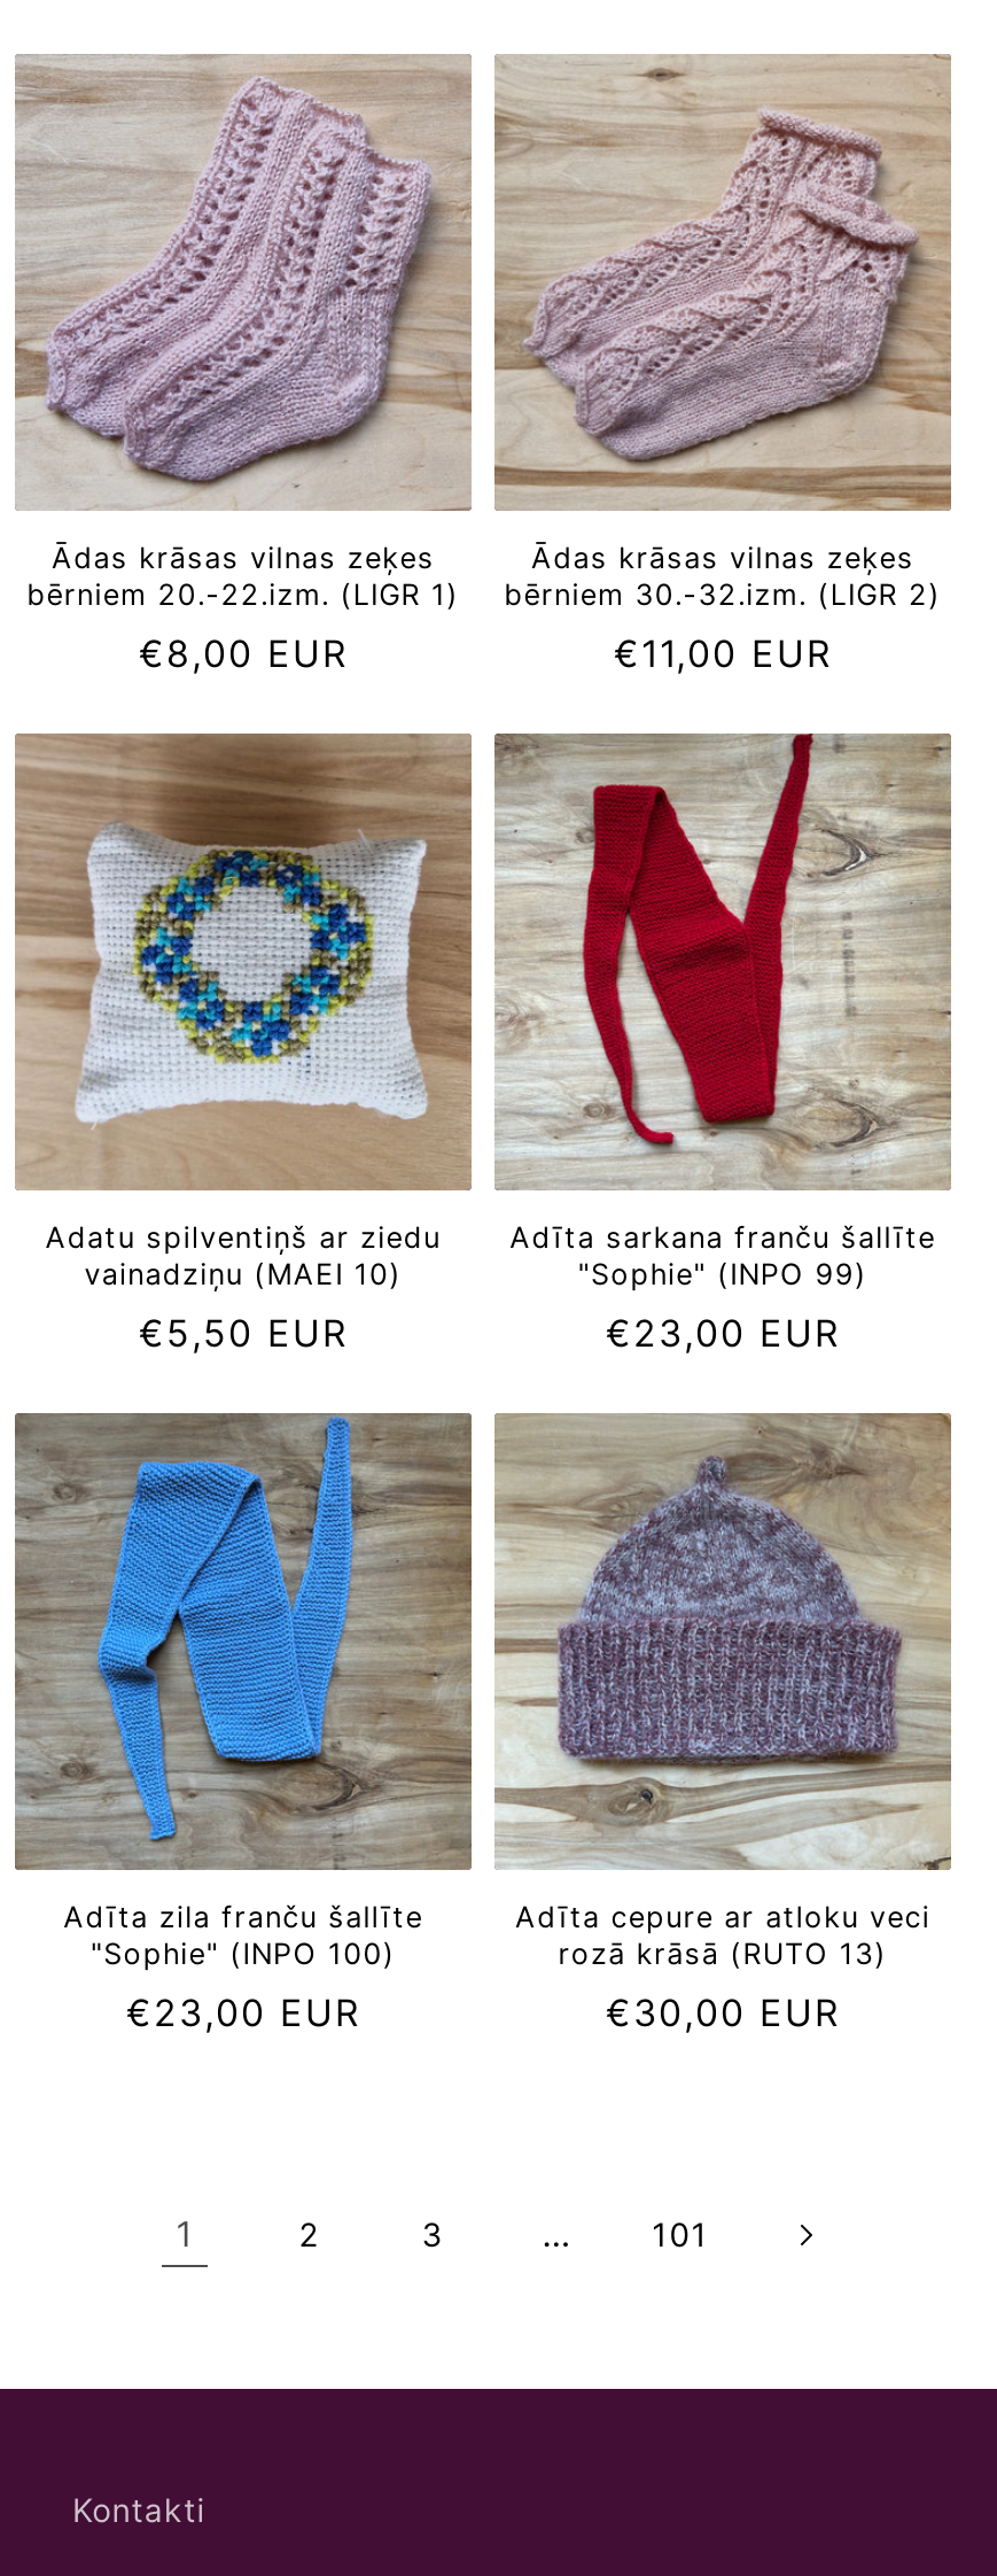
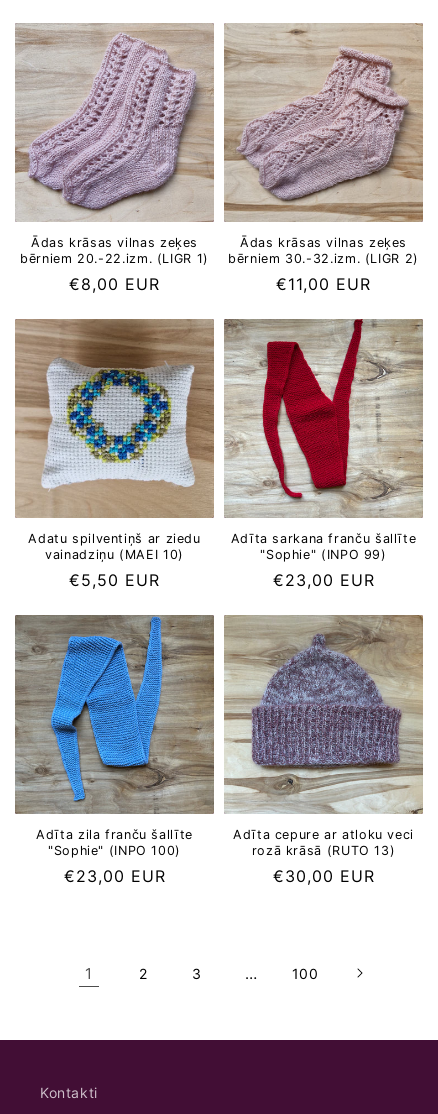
[652,2214,709,2253] 101 -> [292,964,318,981] 100

